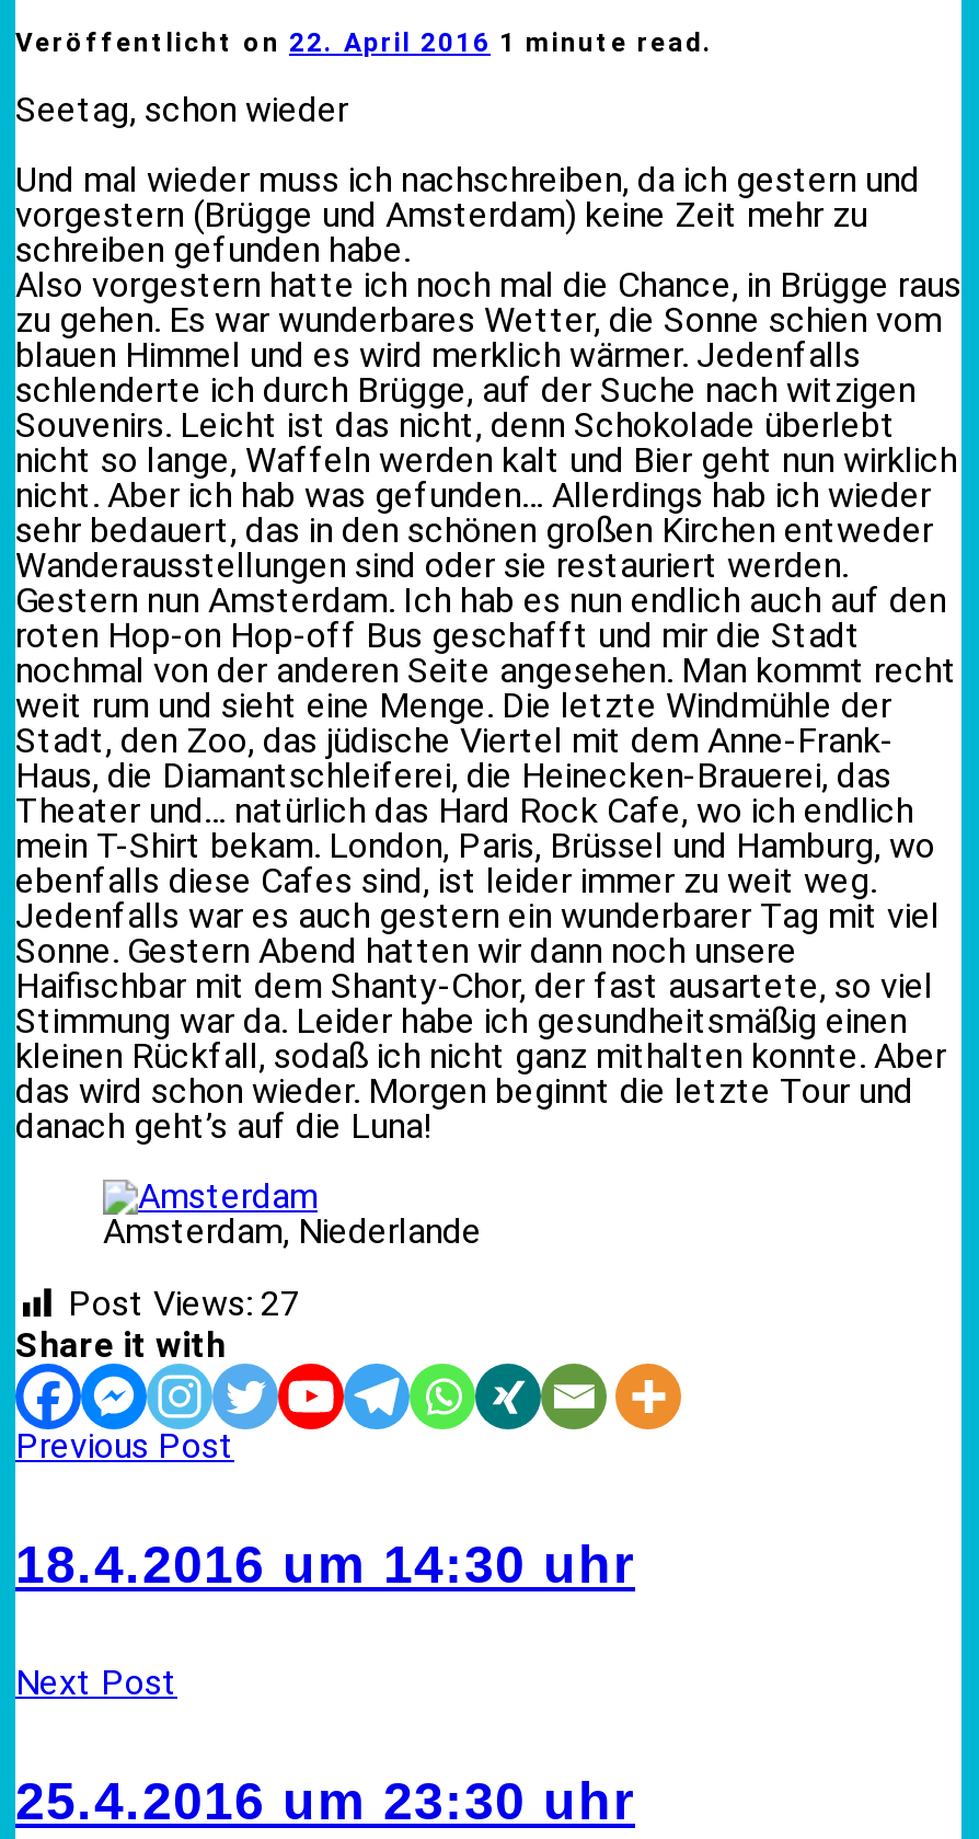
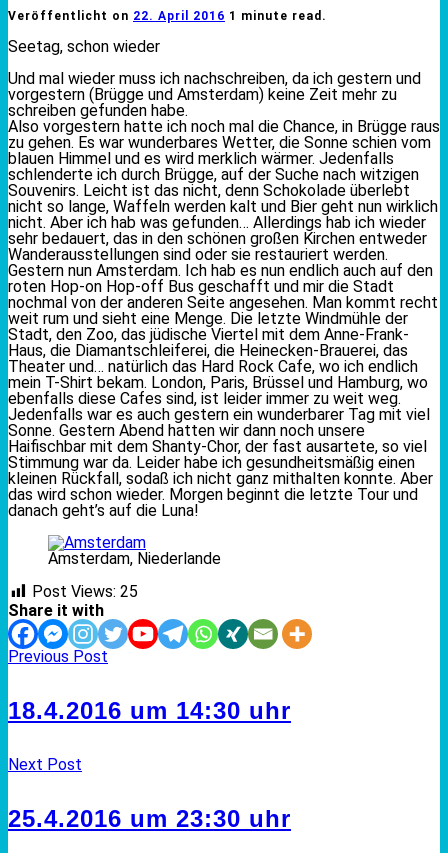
[68,1283,300,1325] Post Views: 27 -> [32,582,138,601] Post Views: 25

